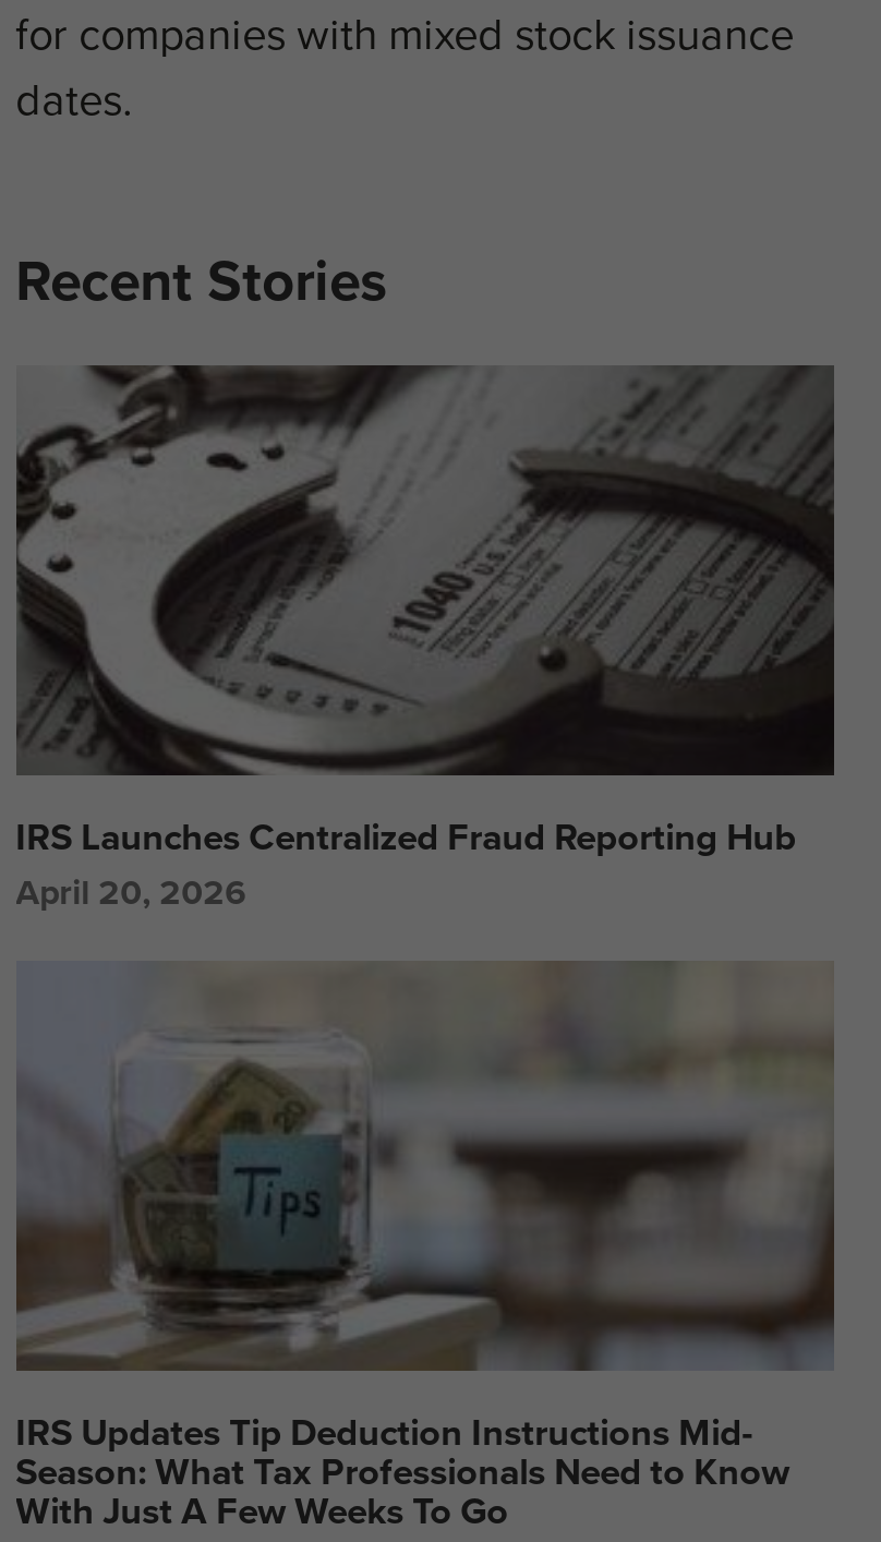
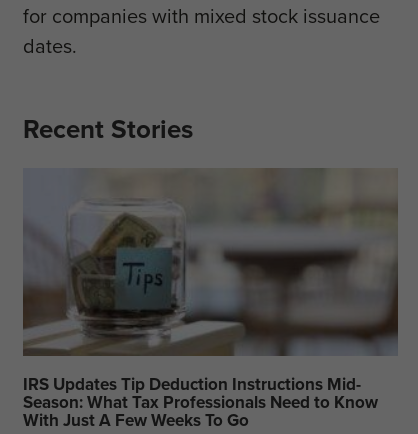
[14,362,836,915] [image] | IRS Launches Centralized Fraud Reporting Hub | April 20, 2026 -> none

